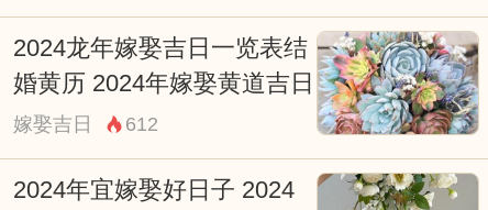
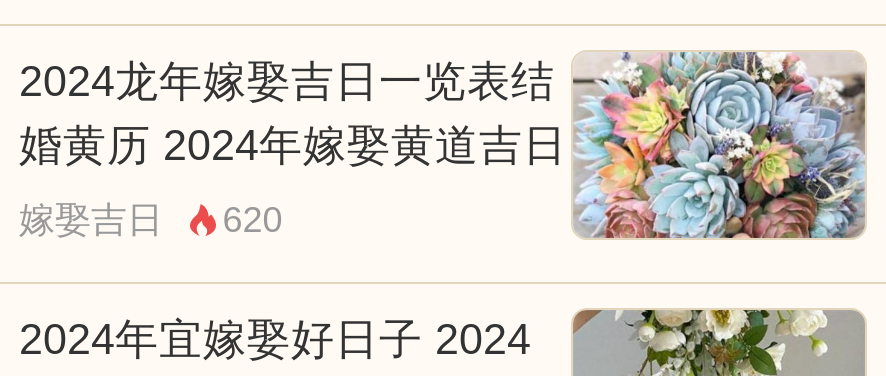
[13,114,158,136] 嫁娶吉日 612 -> [19,201,283,241] 嫁娶吉日 620

